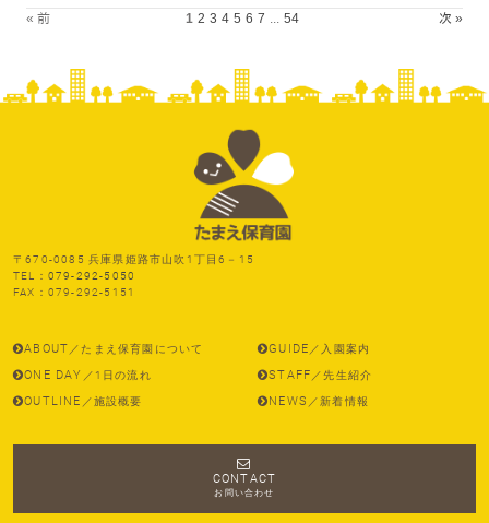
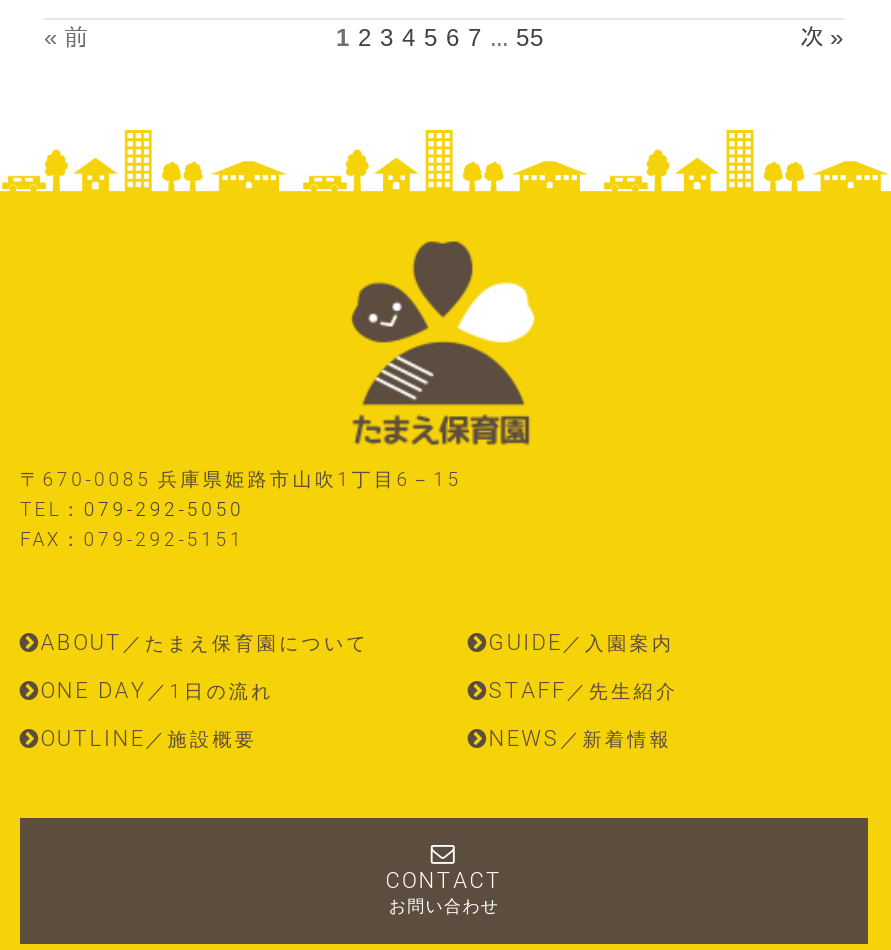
[186,11,299,26] 1 2 3 4 5 6 7 ... 54 -> [336,24,544,52] 1 2 3 4 5 6 7 ... 55

